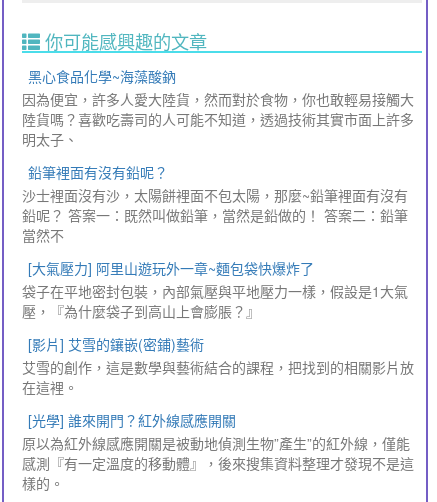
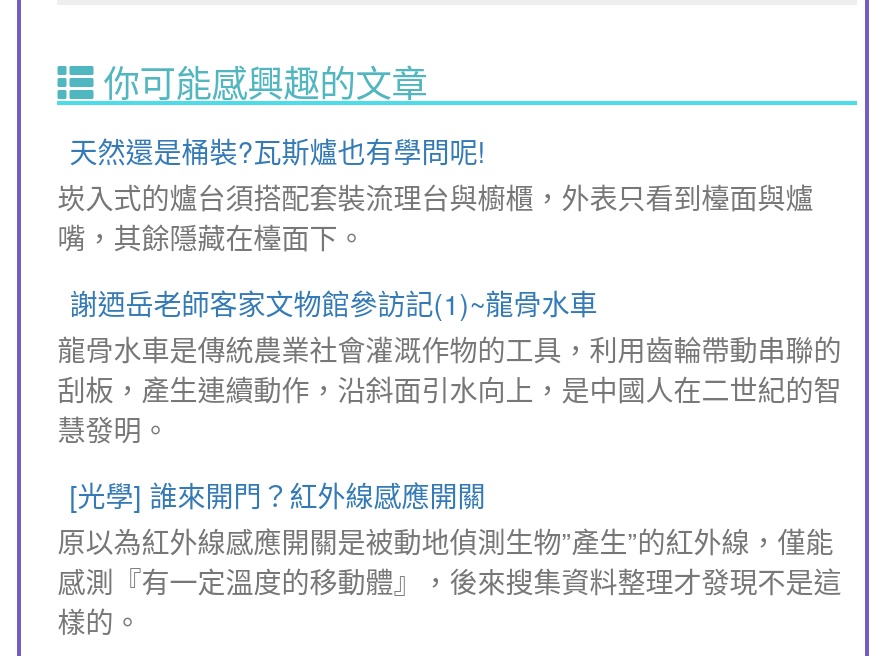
[22,66,414,397] 黑心食品化學~海藻酸鈉 | 因為便宜，許多人愛大陸貨，然而對於食物，你也敢輕易接觸大 | 陸貨嗎？喜歡吃壽司的人可能不知道，透過技術其實市面上許多 | 明太子、 | 鉛筆裡面有沒有鉛呢？ | 沙士裡面沒有沙，太陽餅裡面不包太陽，那麼~鉛筆裡面有沒有 | 鉛呢？ 答案一：既然叫做鉛筆，當然是鉛做的！ 答案二：鉛筆 | 當然不 | [大氣壓力] 阿里山遊玩外一章~麵包袋快爆炸了 | 袋子在平地密封包裝，內部氣壓與平地壓力一樣，假設是1大氣 | 壓，『為什麼袋子到高山上會膨脹？』 | [影片] 艾雪的鑲嵌(密鋪)藝術 | 艾雪的創作，這是數學與藝術結合的課程，把找到的相關影片放 | 在這裡。 -> [57,131,841,449] 天然還是桶裝?瓦斯爐也有學問呢! | 崁入式的爐台須搭配套裝流理台與櫥櫃，外表只看到檯面與爐 | 嘴，其餘隱藏在檯面下。 | 謝迺岳老師客家文物館參訪記(1)~龍骨水車 | 龍骨水車是傳統農業社會灌溉作物的工具，利用齒輪帶動串聯的 | 刮板，產生連續動作，沿斜面引水向上，是中國人在二世紀的智 | 慧發明。

